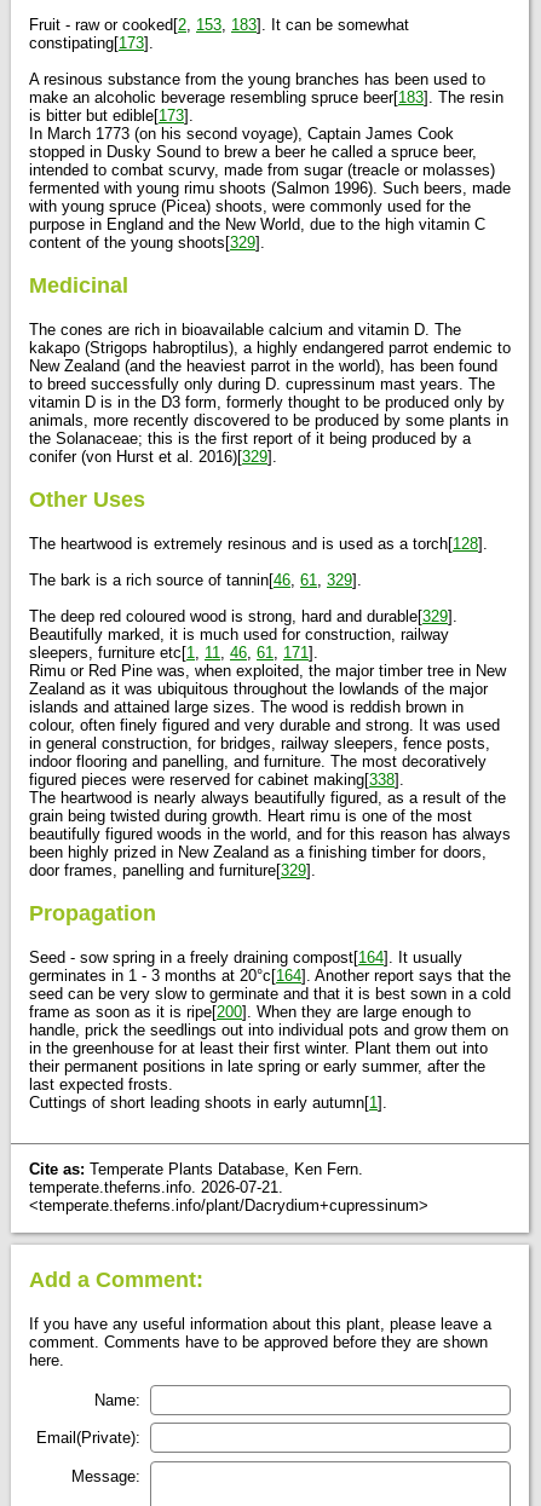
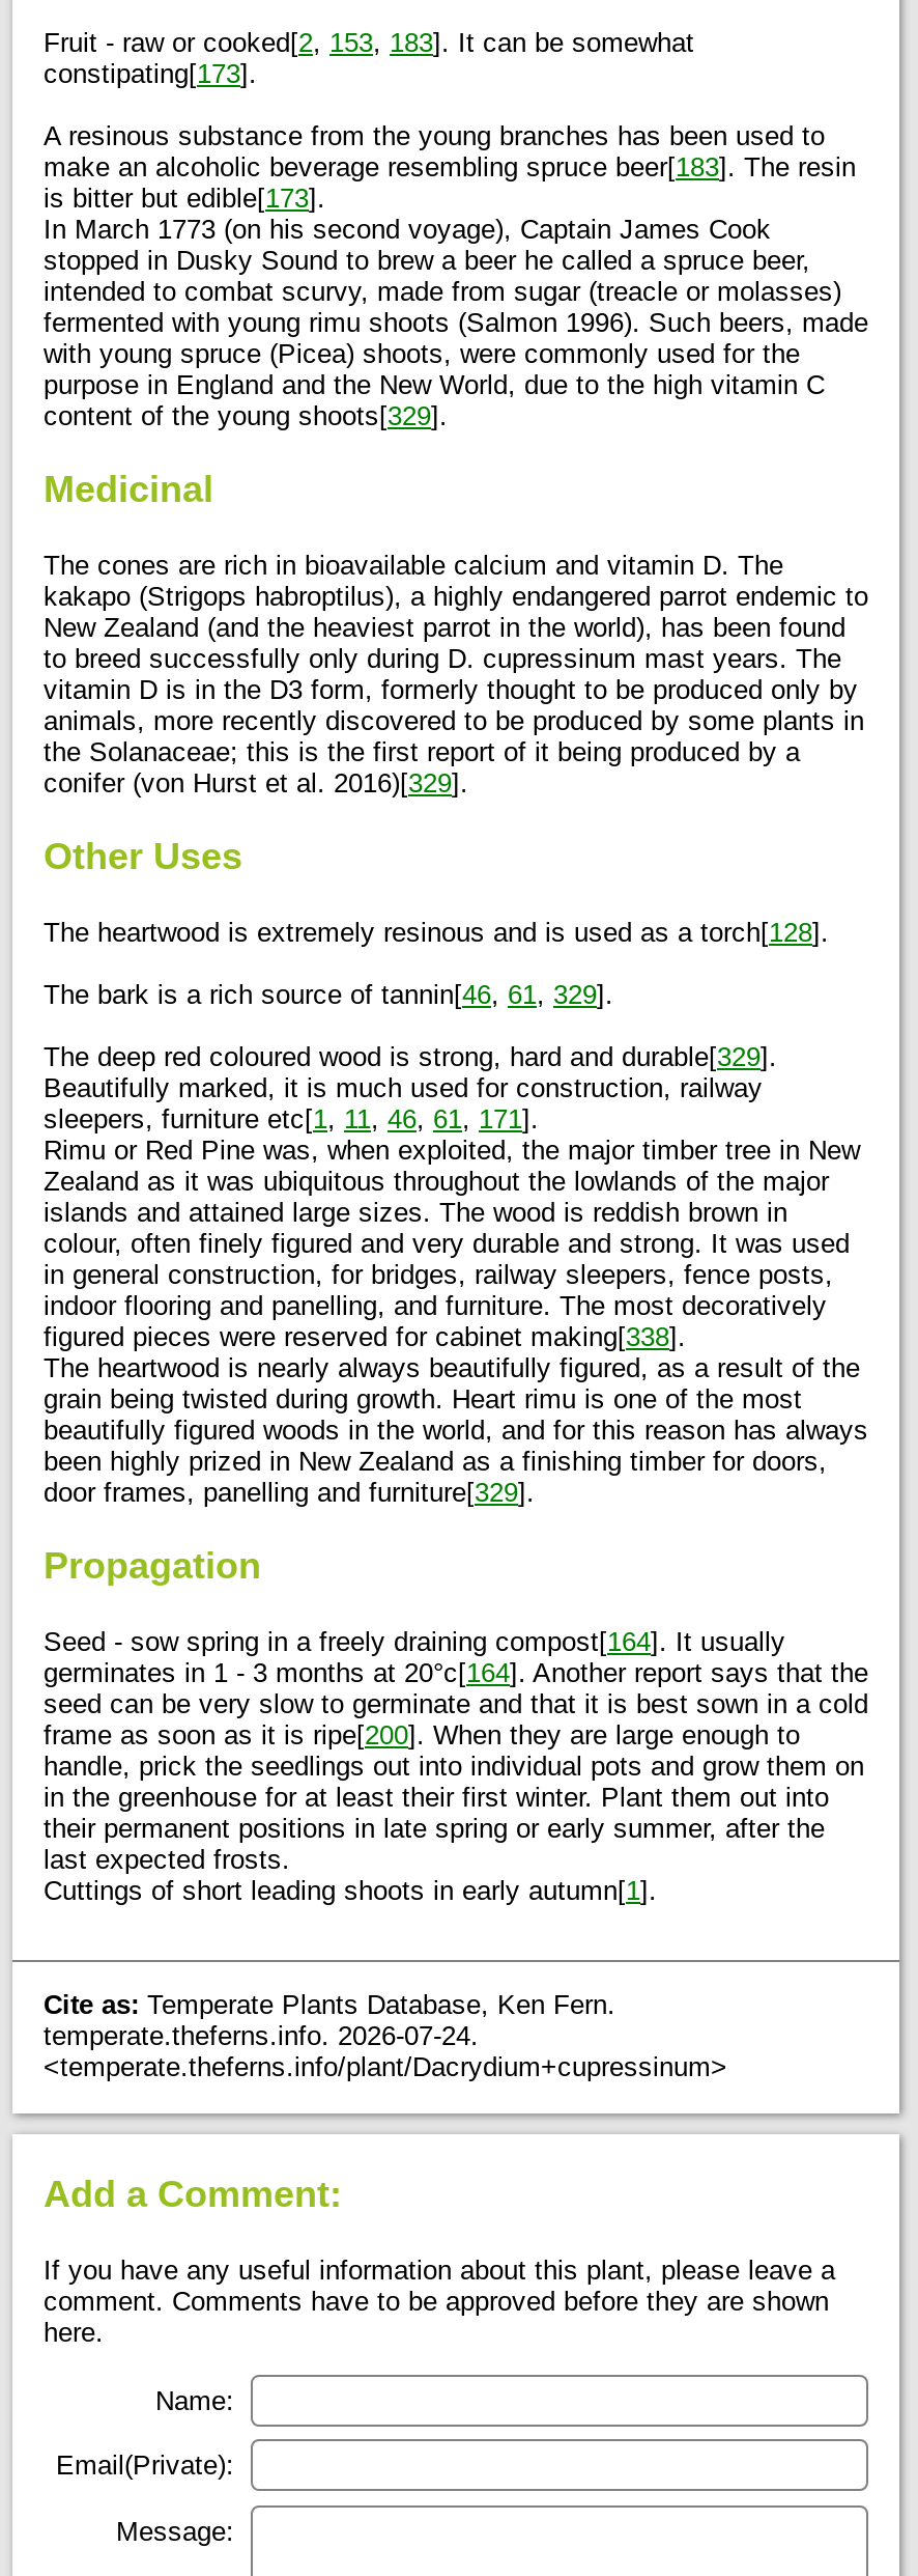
[29,1178,283,1196] temperate.theferns.info. 2026-07-21. -> [44,2020,479,2051] temperate.theferns.info. 2026-07-24.

